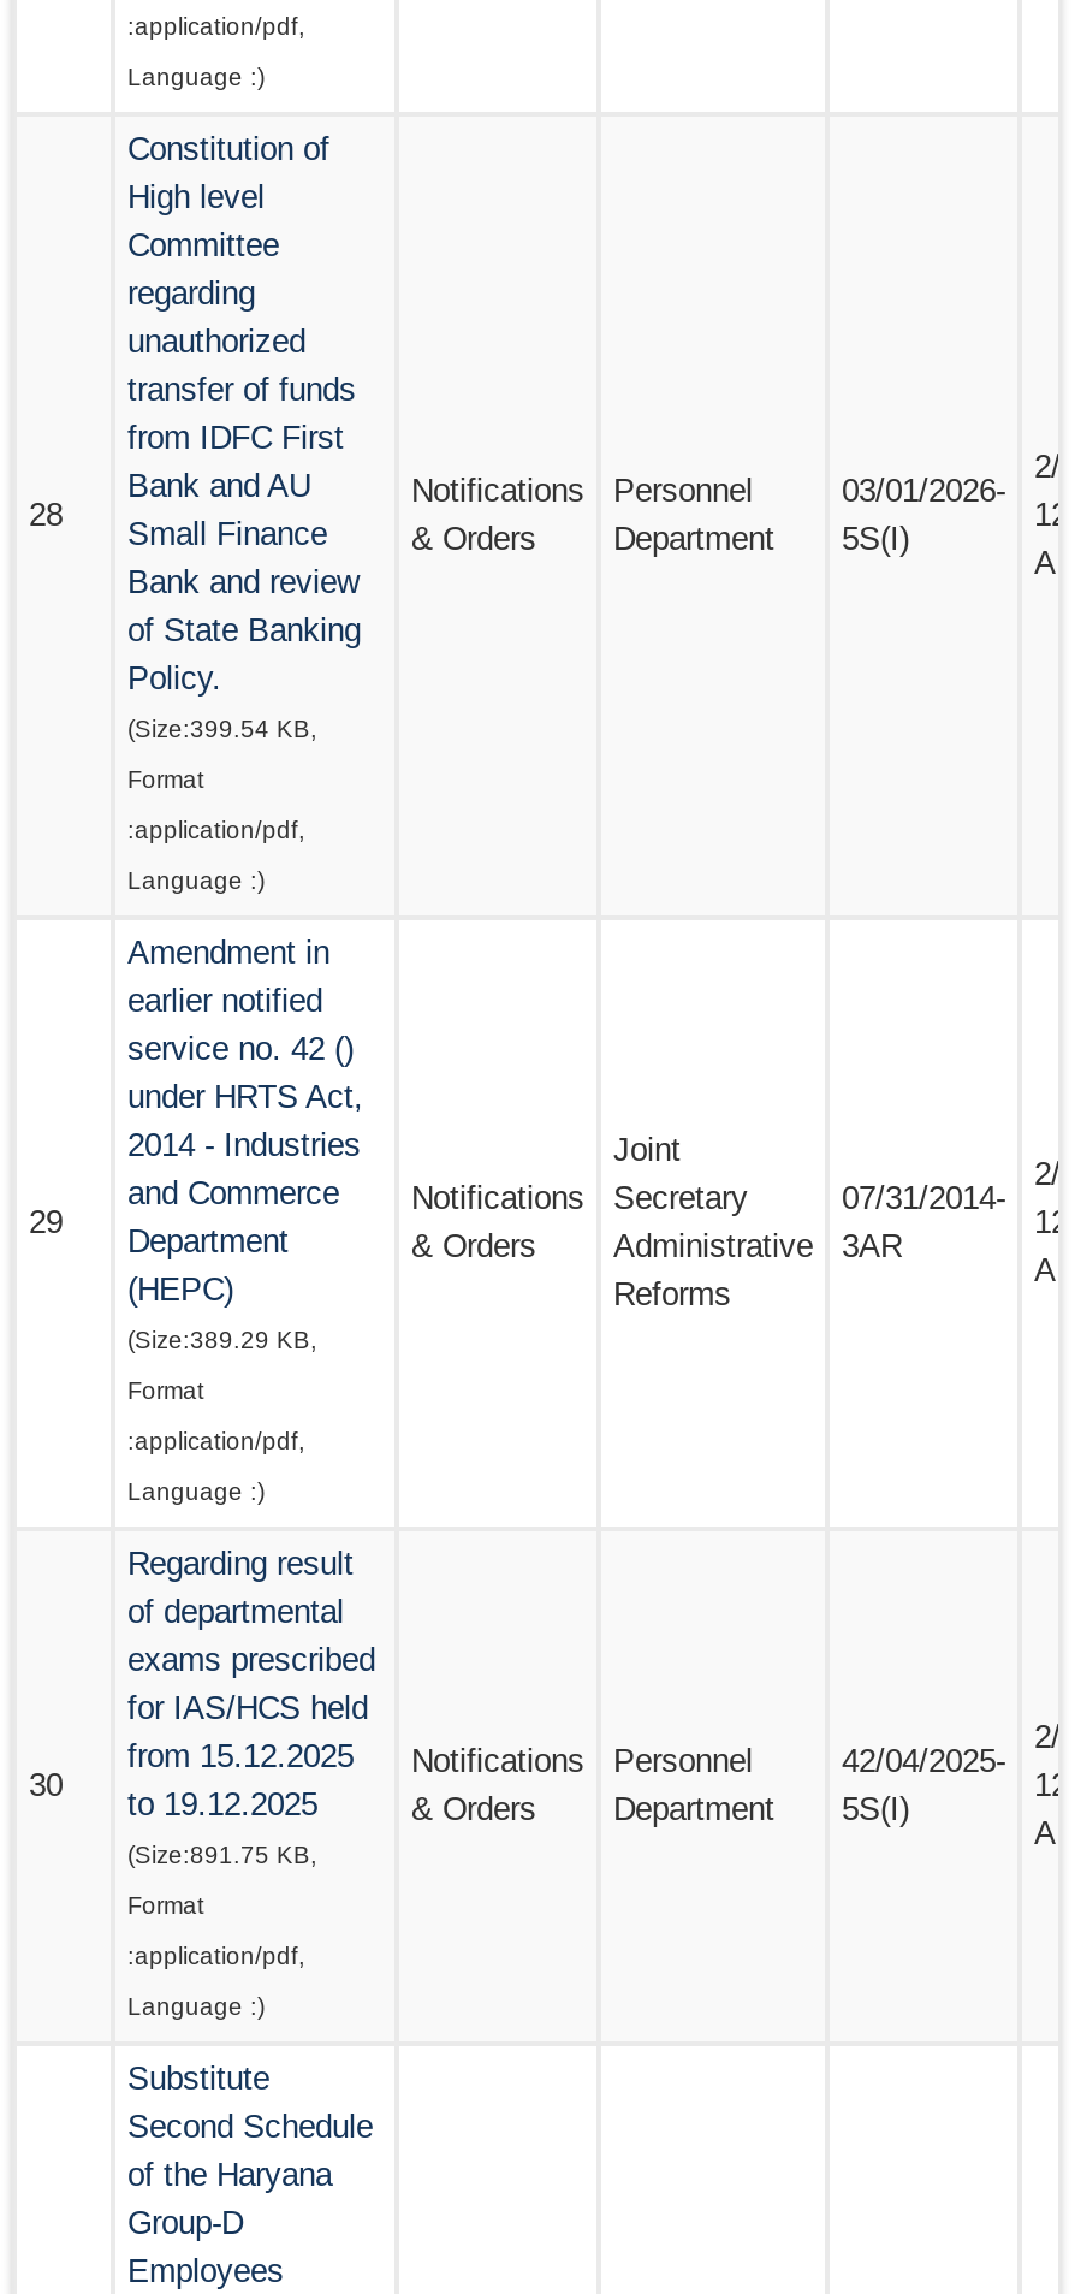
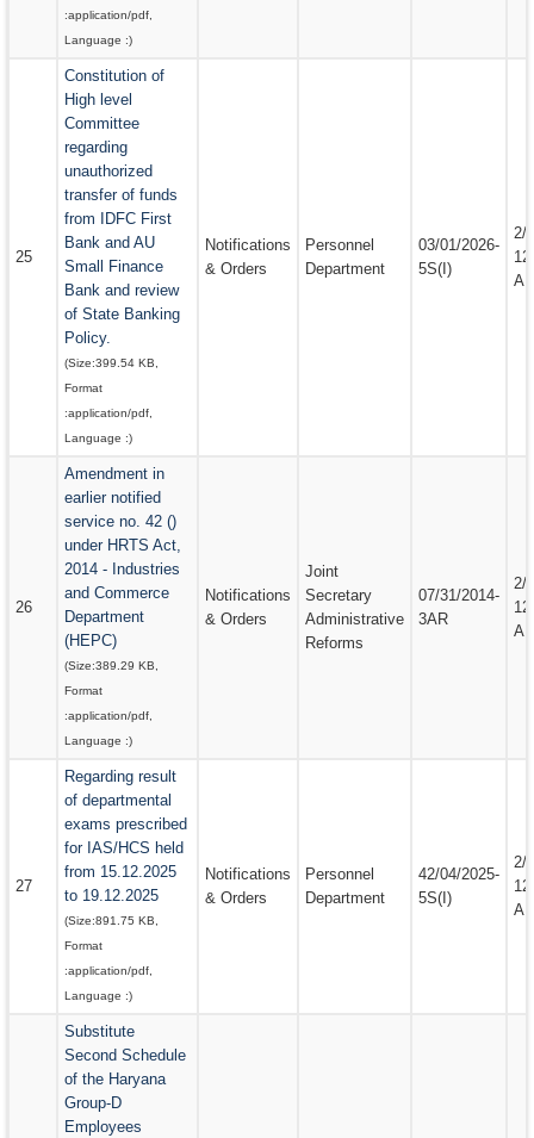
[29,496,63,532] 28 -> [15,247,32,265] 25
[29,1203,63,1239] 29 -> [15,598,32,616] 26
[29,1766,63,1802] 30 -> [15,877,32,894] 27

